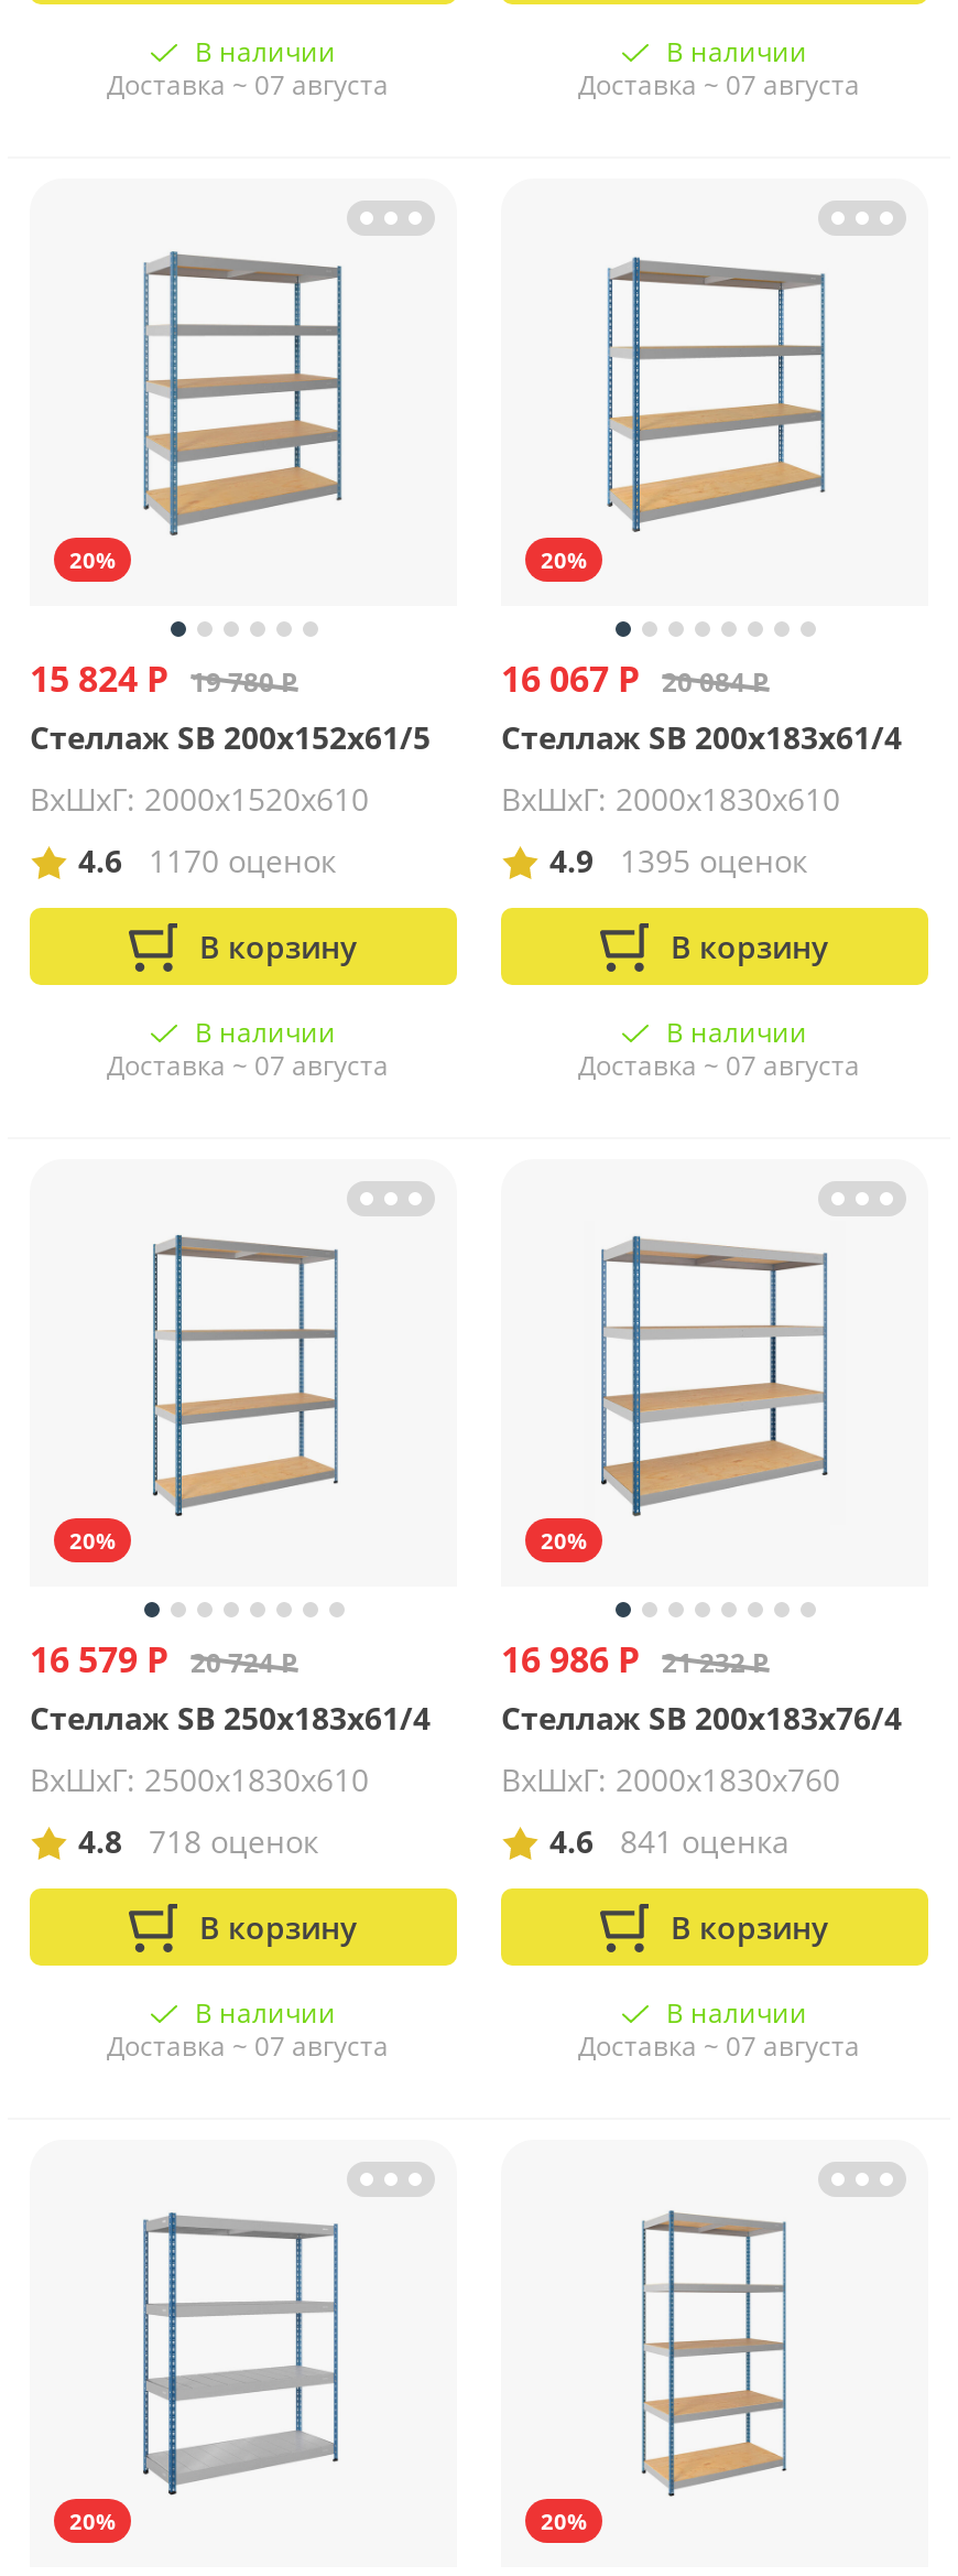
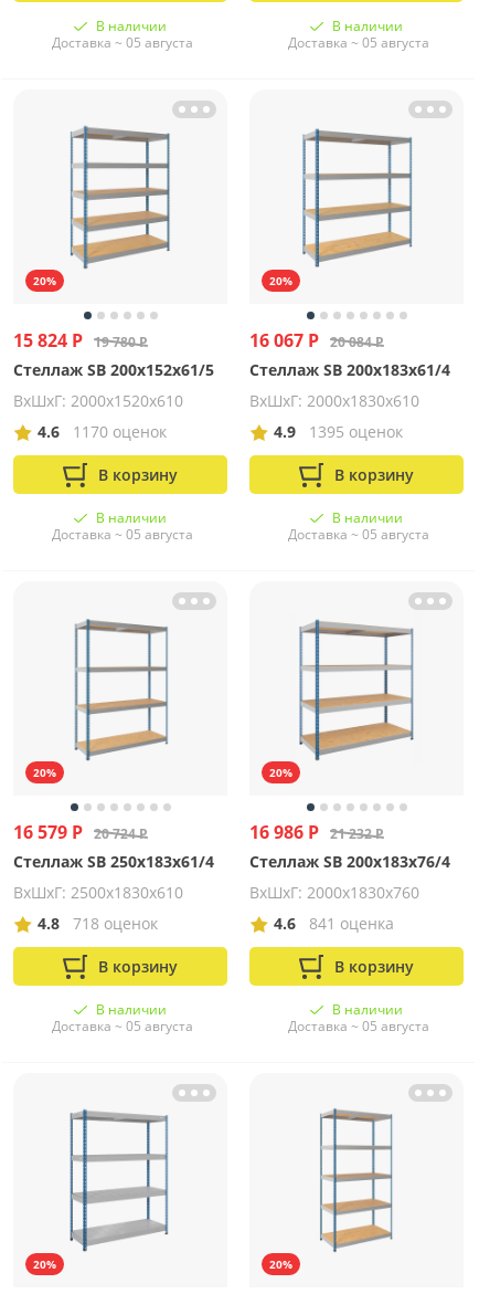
[107,66,389,104] Доставка ~ 07 августа -> [52,33,193,52] Доставка ~ 05 августа
[578,66,860,104] Доставка ~ 07 августа -> [288,33,429,52] Доставка ~ 05 августа
[107,1047,389,1084] Доставка ~ 07 августа -> [52,525,193,544] Доставка ~ 05 августа
[578,1047,860,1084] Доставка ~ 07 августа -> [288,525,429,544] Доставка ~ 05 августа
[107,2027,389,2065] Доставка ~ 07 августа -> [52,1017,193,1035] Доставка ~ 05 августа
[578,2027,860,2065] Доставка ~ 07 августа -> [288,1017,429,1035] Доставка ~ 05 августа

